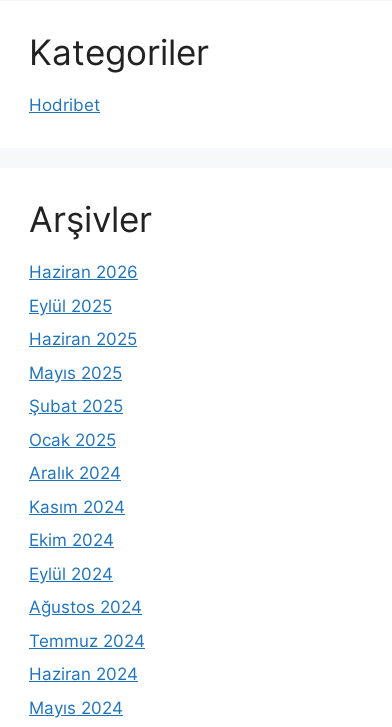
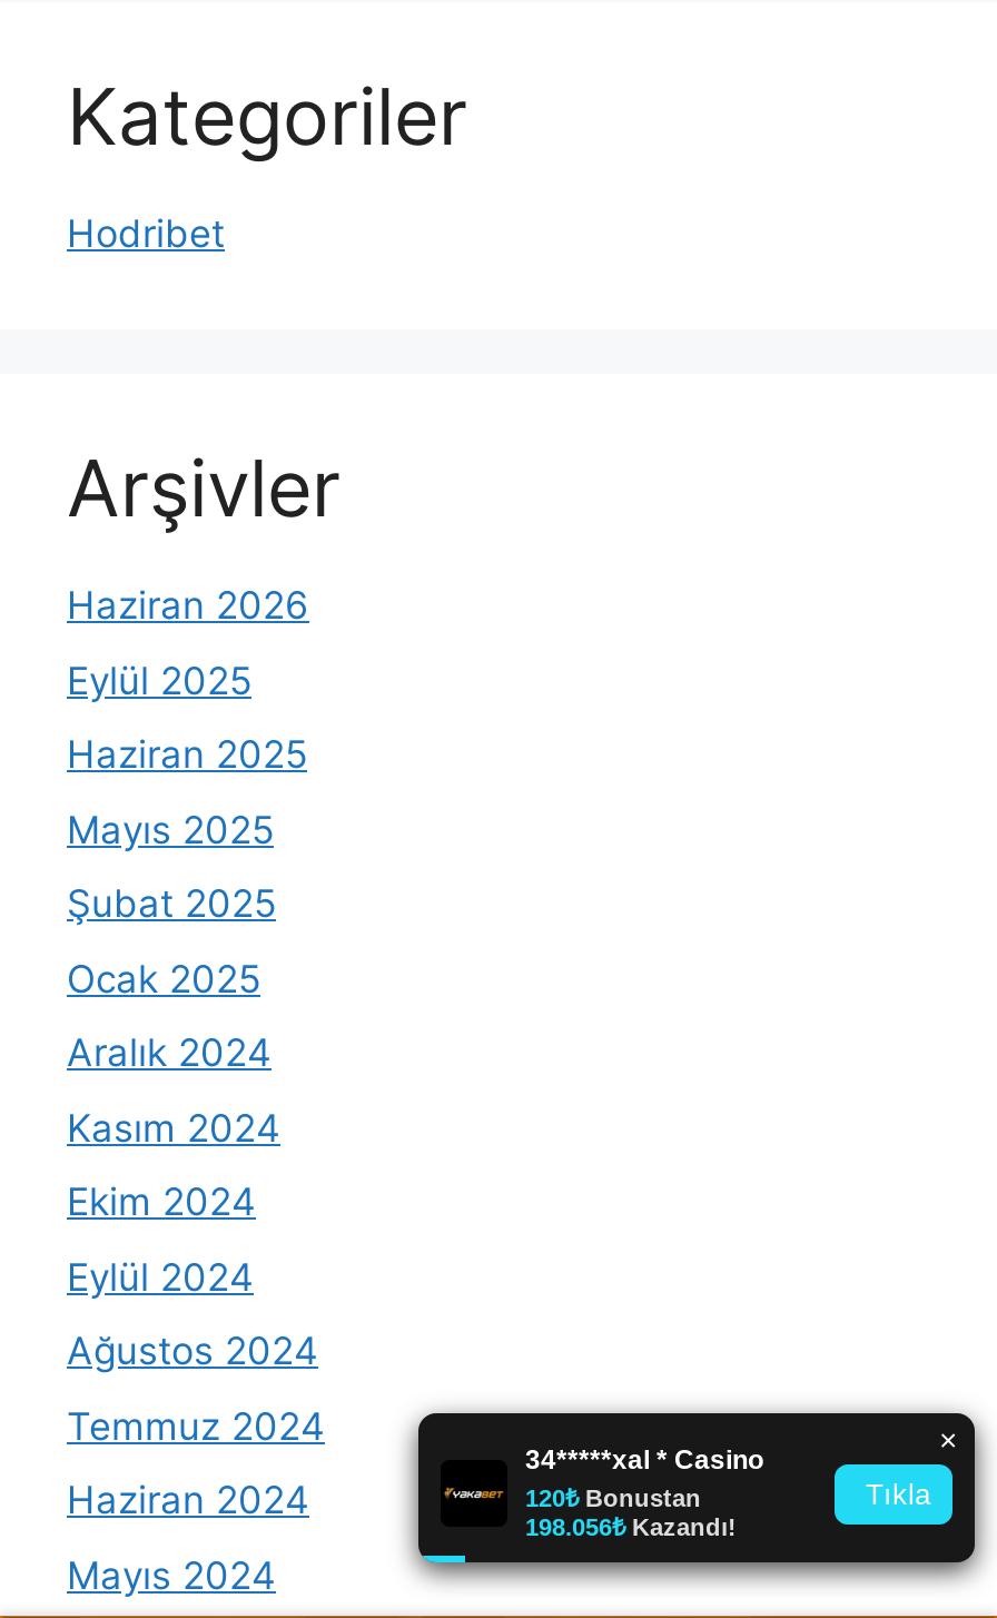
none -> [405,1409,988,1585] [image]

